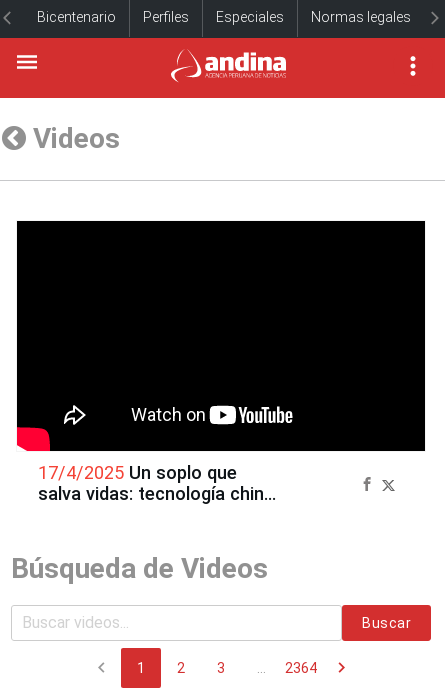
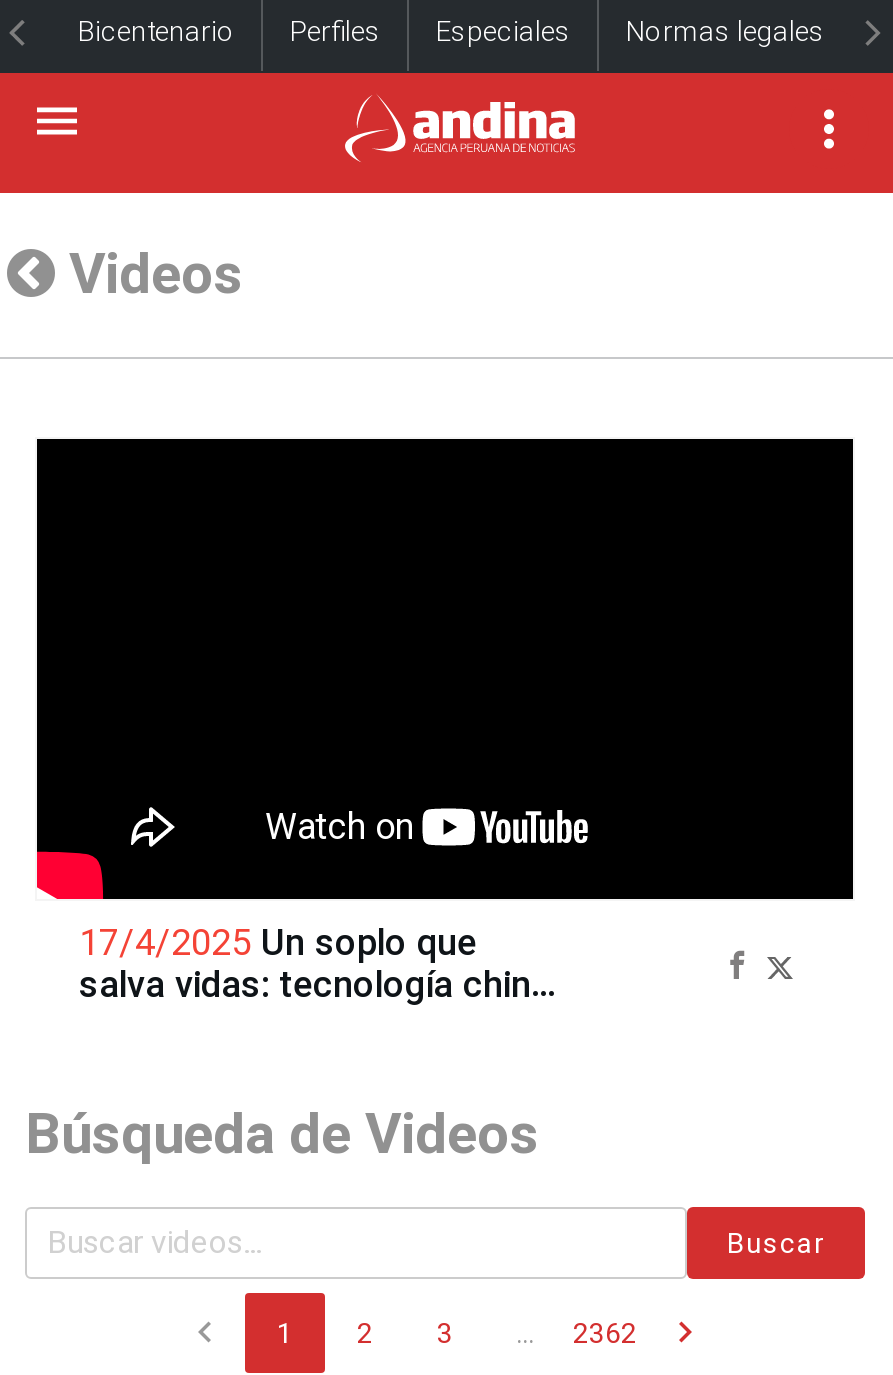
[285,660,317,676] 2364 -> [573,1316,637,1348] 2362

